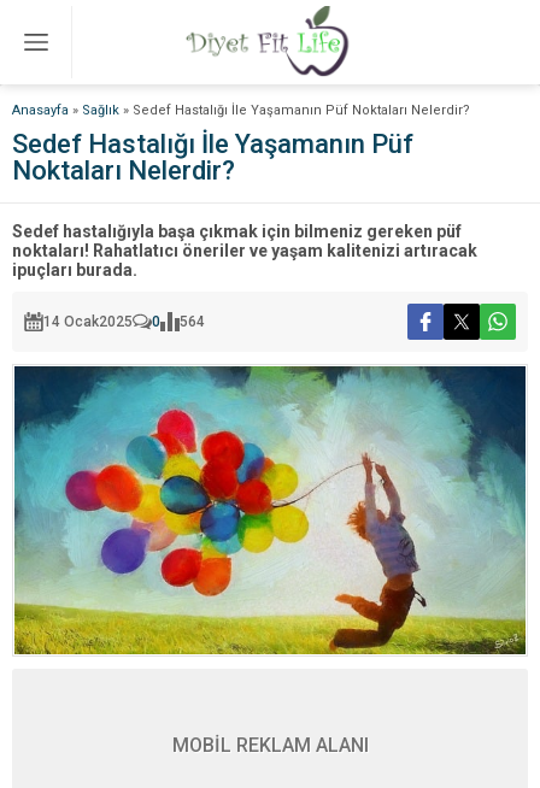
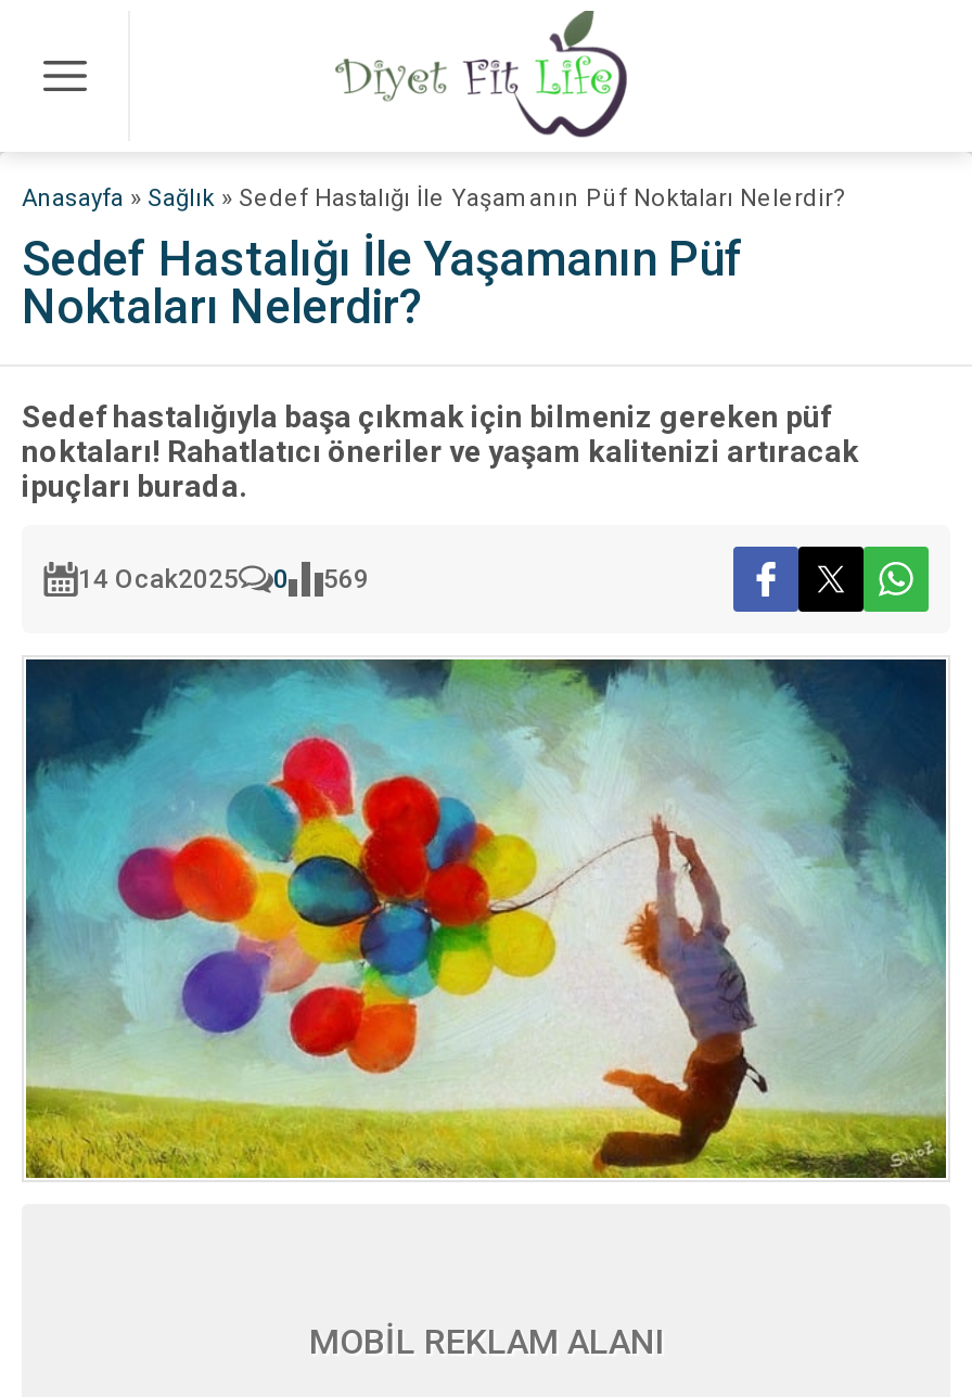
[43,313,205,330] 14 Ocak2025 0 564 -> [78,564,369,594] 14 Ocak2025 0 569

